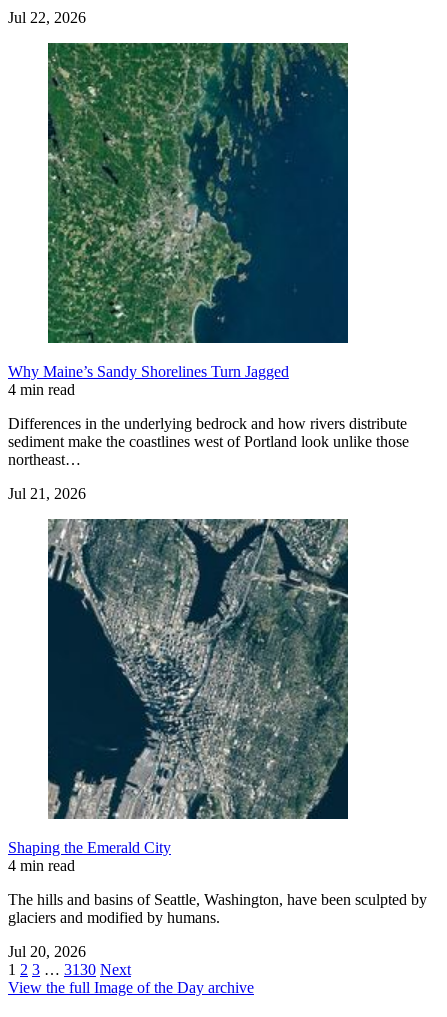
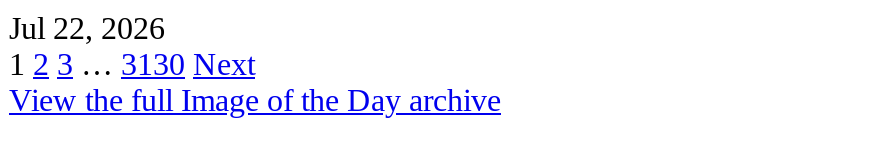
[8,42,409,502] [image] | Why Maine’s Sandy Shorelines Turn Jagged | 4 min read | Differences in the underlying bedrock and how rivers distribute | sediment make the coastlines west of Portland look unlike those | northeast… | Jul 21, 2026 -> none
[8,518,427,960] [image] | Shaping the Emerald City | 4 min read | The hills and basins of Seattle, Washington, have been sculpted by | glaciers and modified by humans. | Jul 20, 2026 -> none

